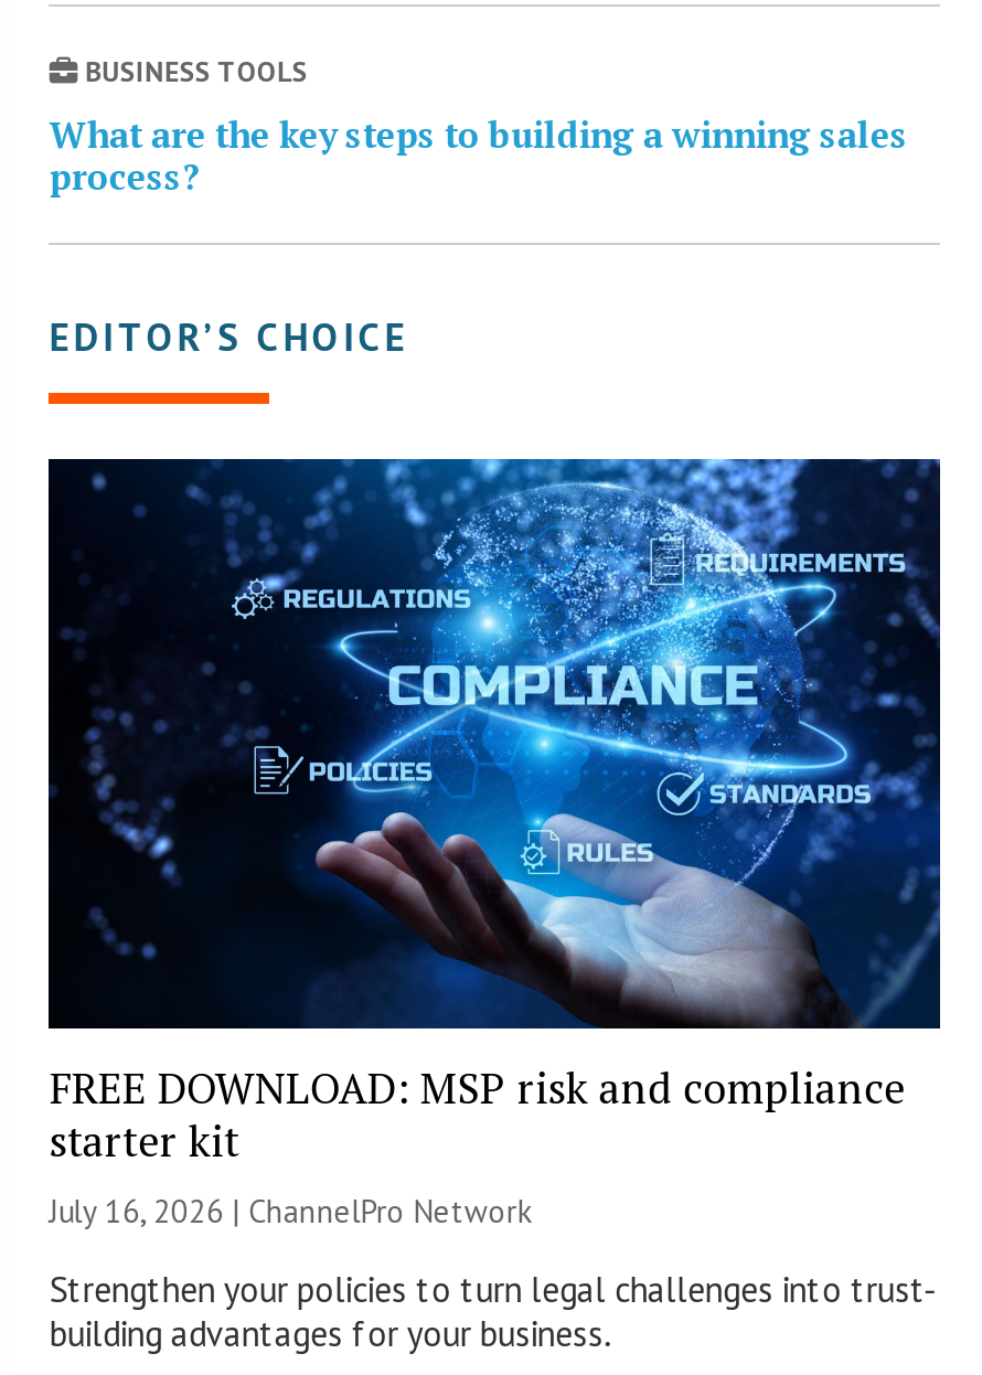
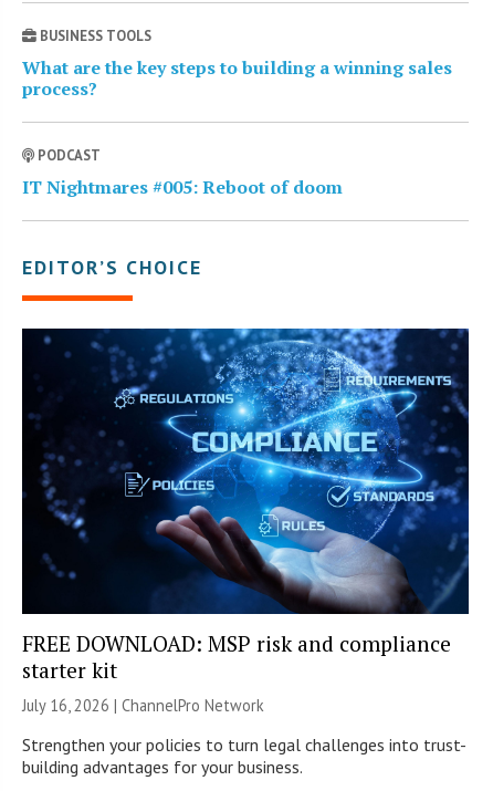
none -> [23,146,343,199] PODCAST | IT Nightmares #005: Reboot of doom

